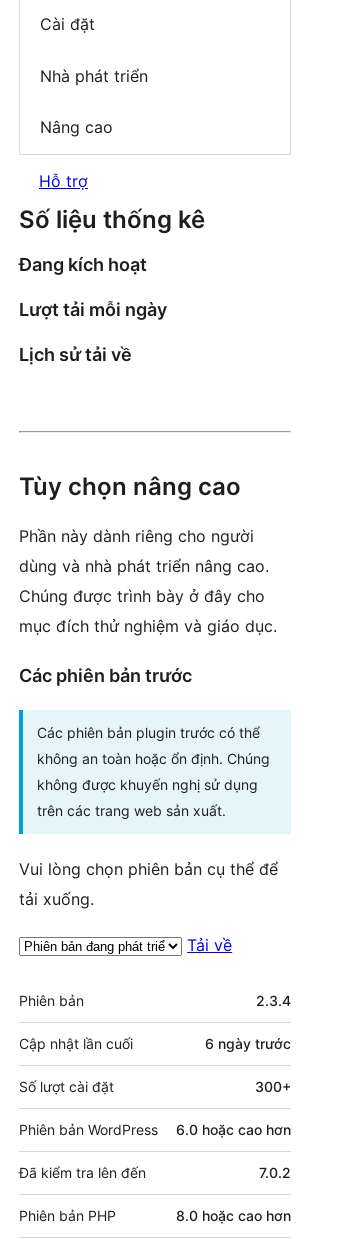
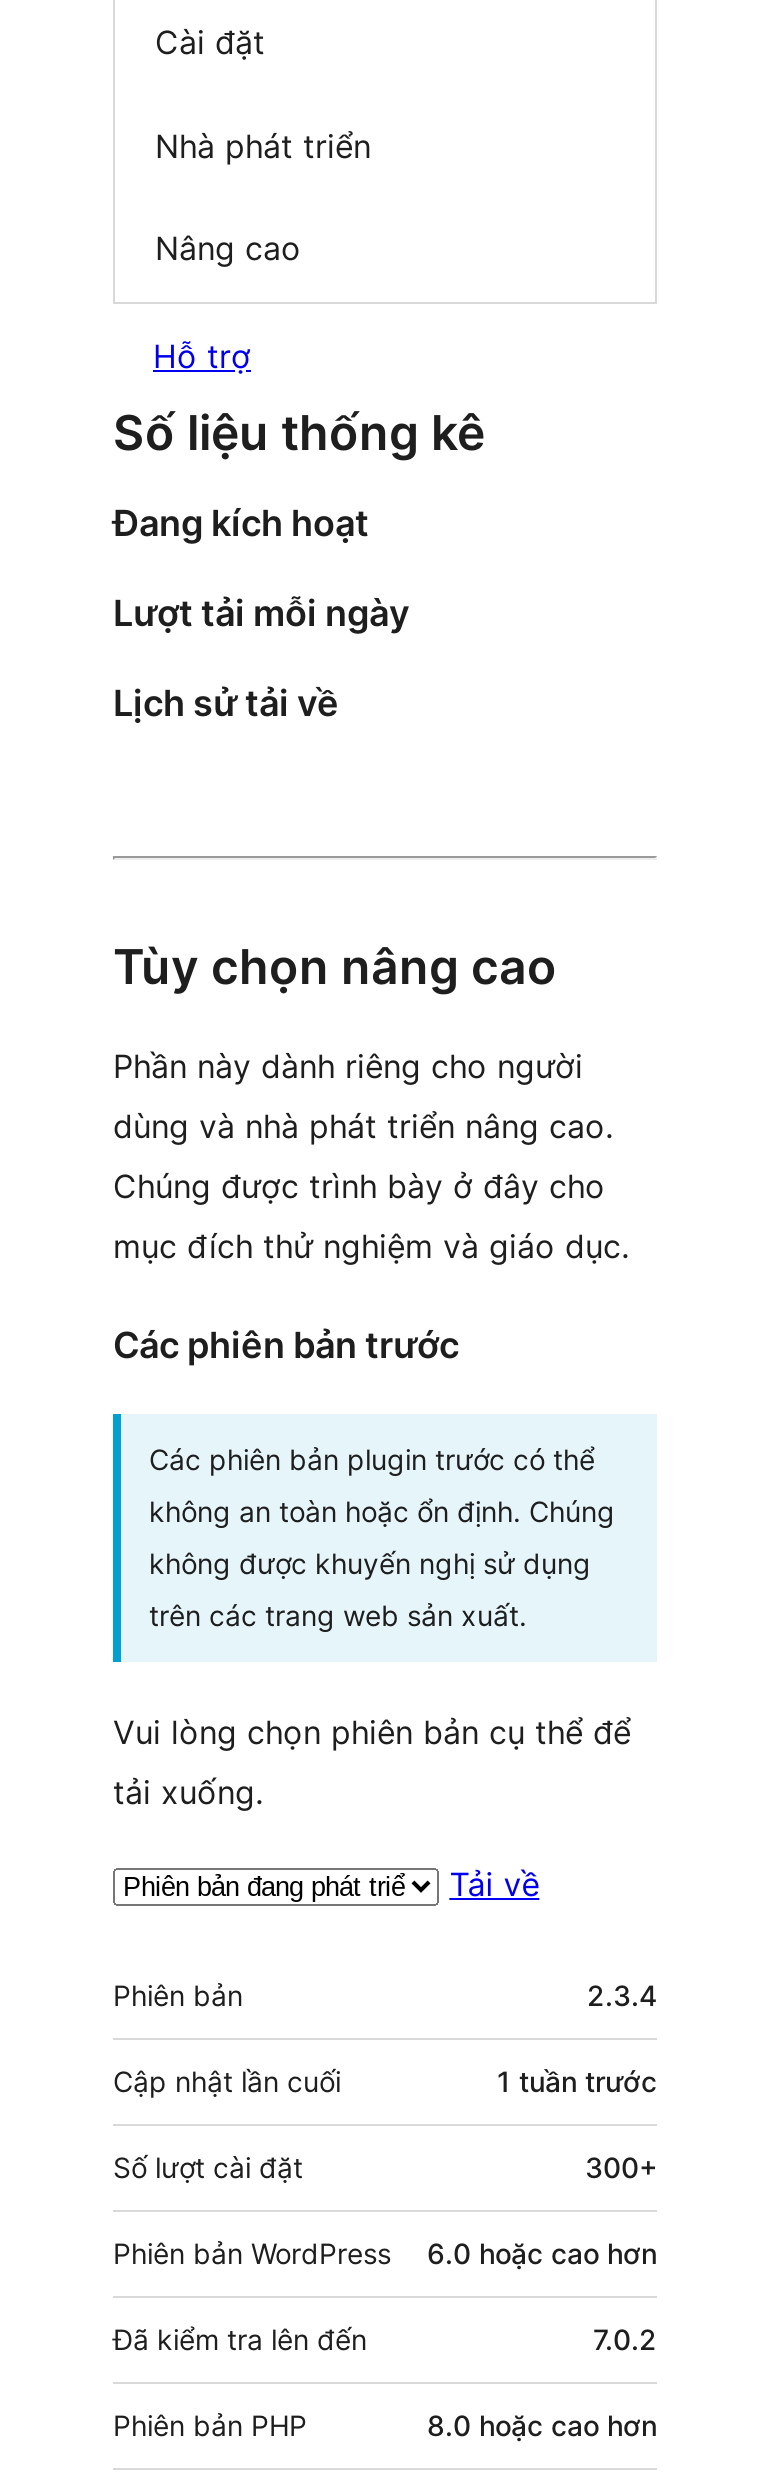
[205,1035,291,1052] 6 ngày trước -> [497,2063,657,2097] 1 tuần trước

